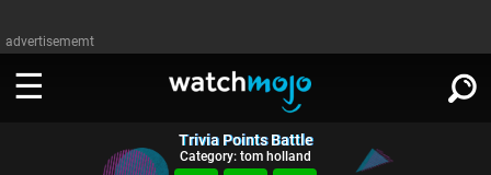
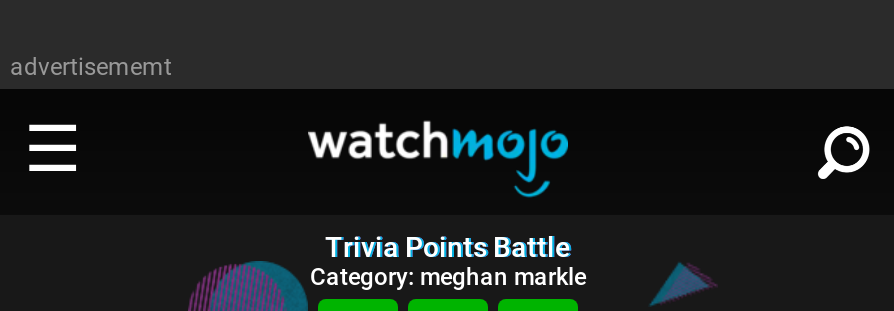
[180,149,311,164] Category: tom holland -> [310,263,586,291] Category: meghan markle

